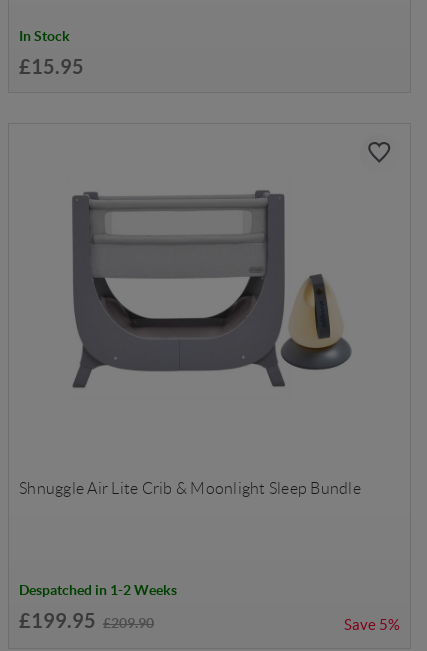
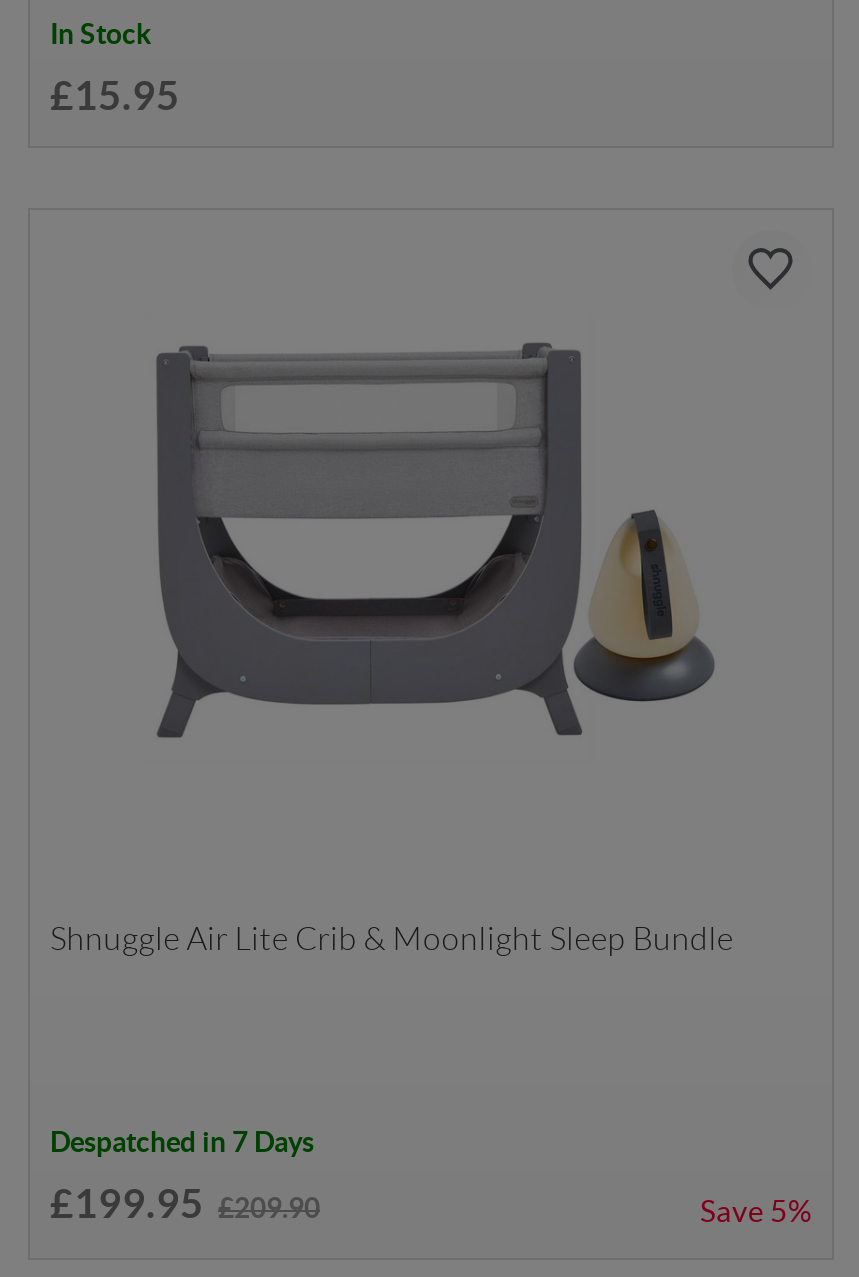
[19,582,177,598] Despatched in 1-2 Weeks -> [50,1126,314,1158] Despatched in 7 Days

